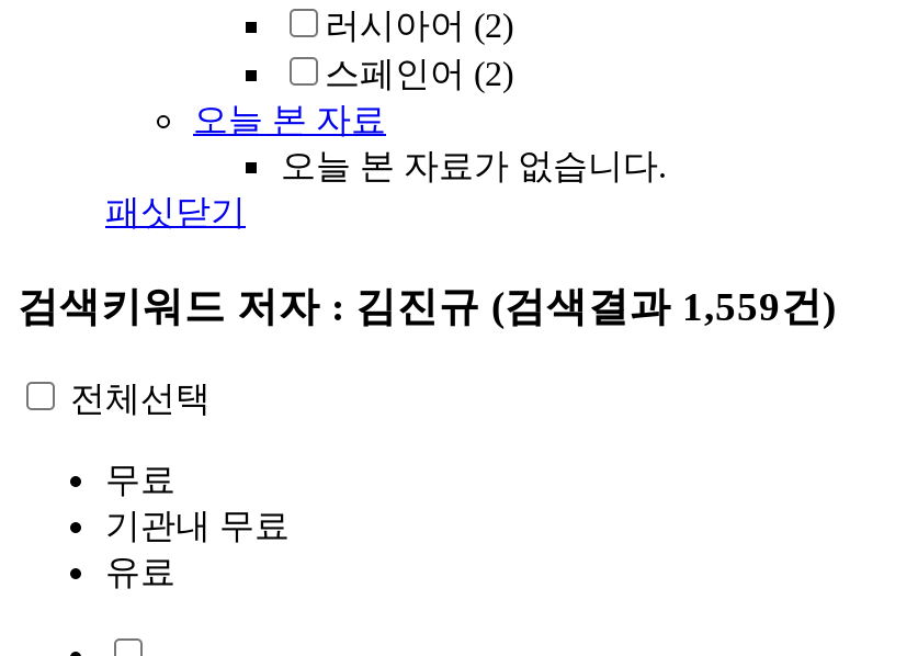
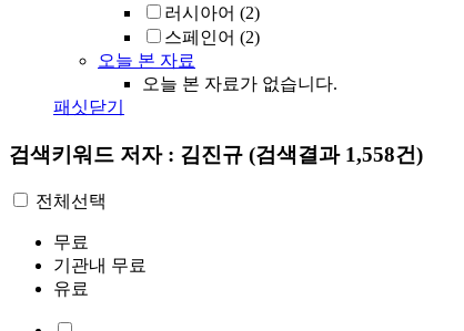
[18,282,836,328] 검색키워드 저자 : 김진규 (검색결과 1,559건) -> [9,142,423,166] 검색키워드 저자 : 김진규 (검색결과 1,558건)

